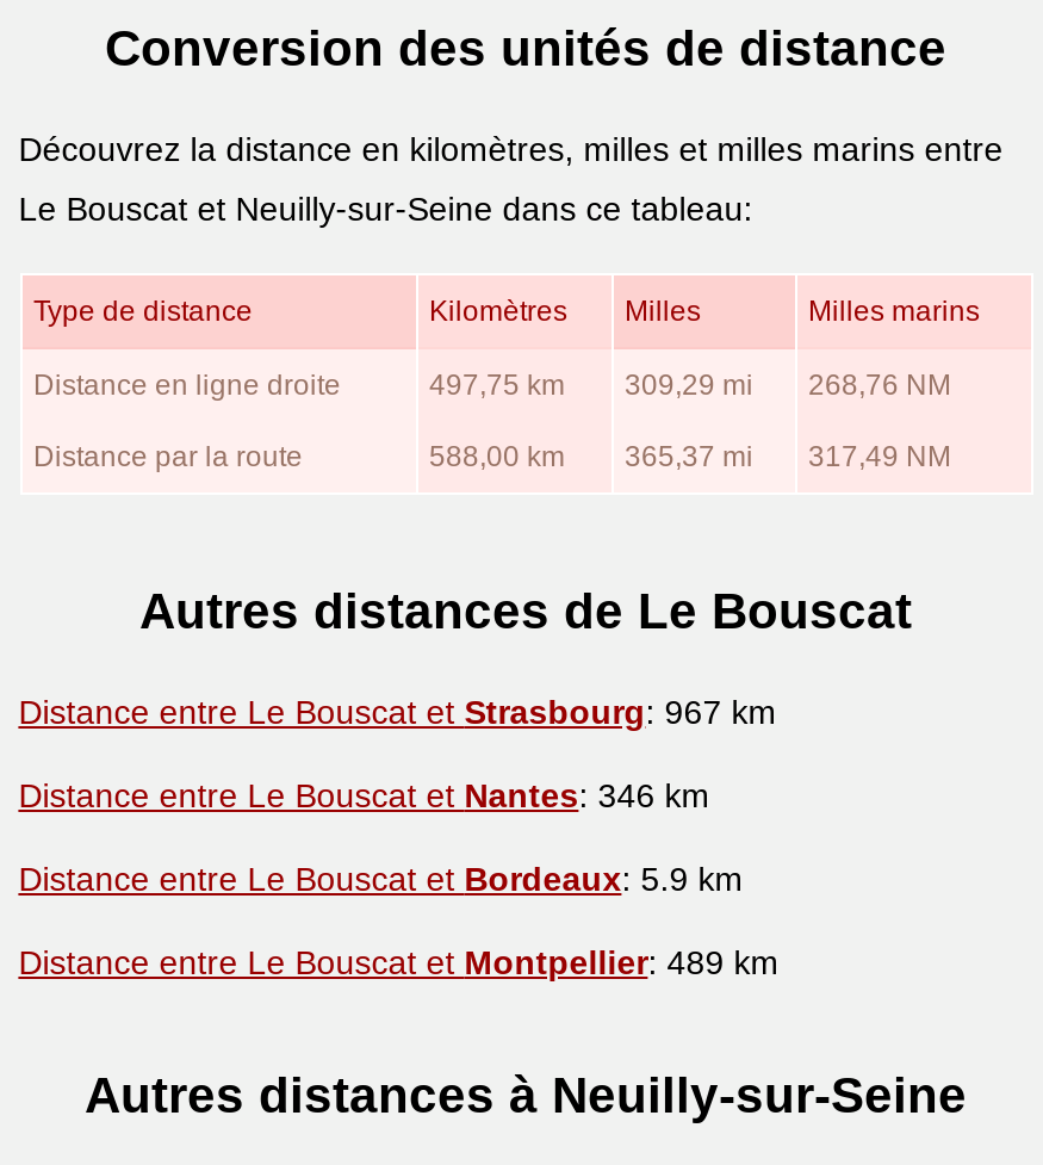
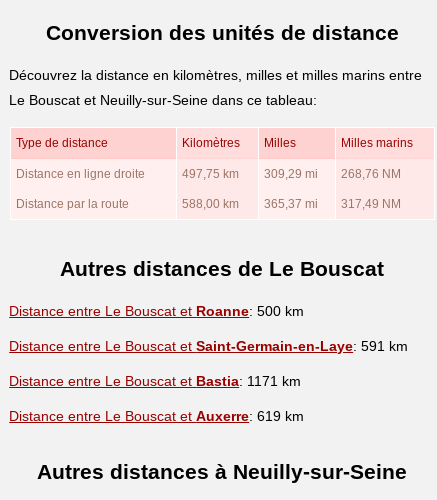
[18,692,776,730] Distance entre Le Bouscat et Strasbourg: 967 km -> [9,303,304,319] Distance entre Le Bouscat et Roanne: 500 km
[18,775,710,813] Distance entre Le Bouscat et Nantes: 346 km -> [9,338,408,354] Distance entre Le Bouscat et Saint-Germain-en-Laye: 591 km
[18,859,743,897] Distance entre Le Bouscat et Bordeaux: 5.9 km -> [9,373,301,389] Distance entre Le Bouscat et Bastia: 1171 km
[18,942,779,980] Distance entre Le Bouscat et Montpellier: 489 km -> [9,408,304,424] Distance entre Le Bouscat et Auxerre: 619 km

